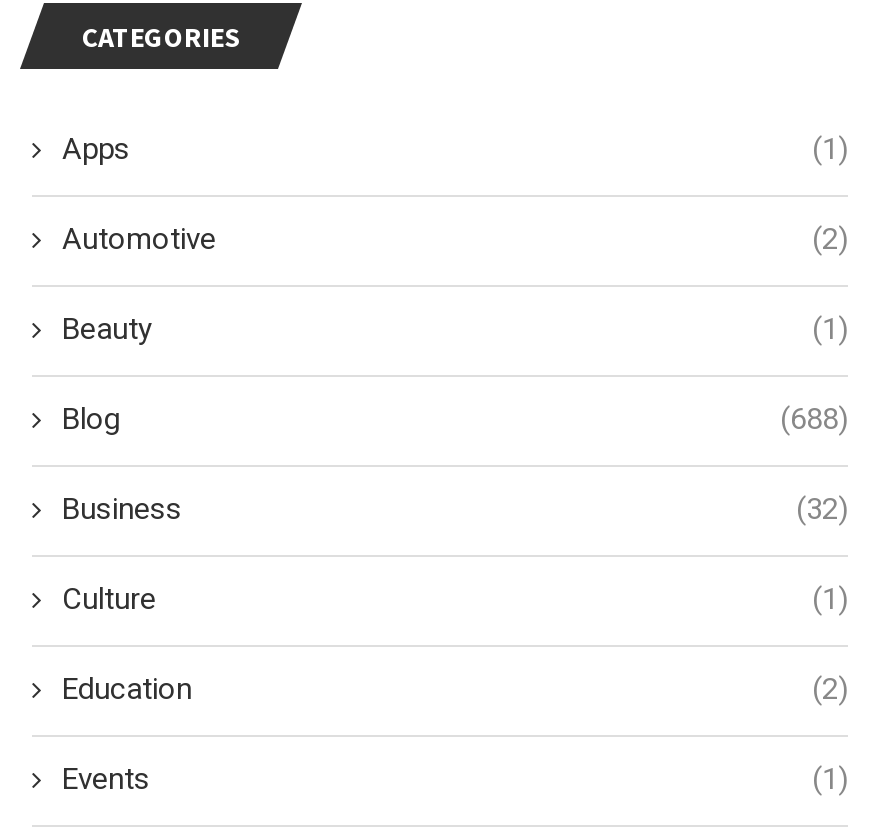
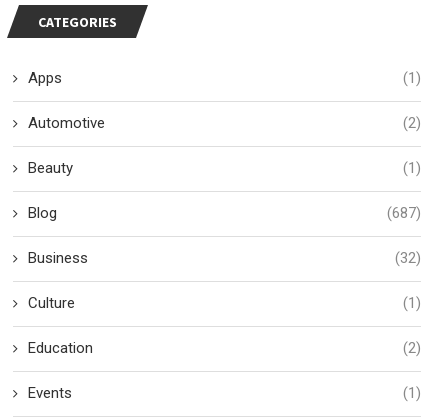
[780,401,848,437] (688) -> [387,204,421,222] (687)

